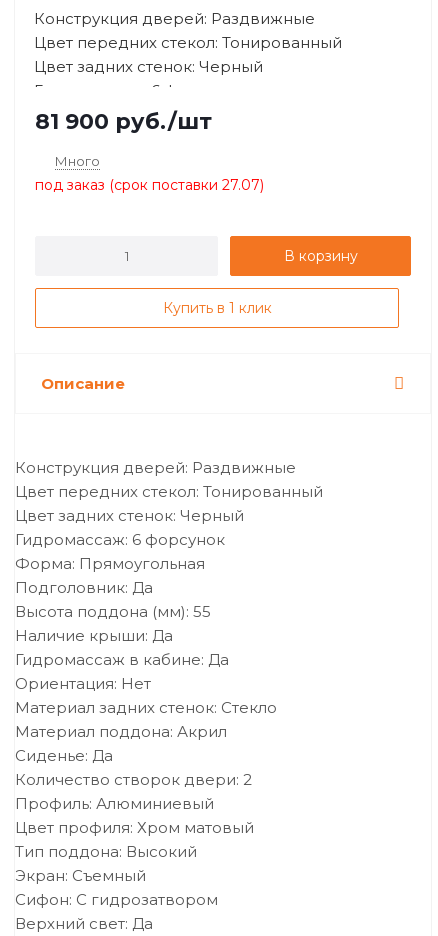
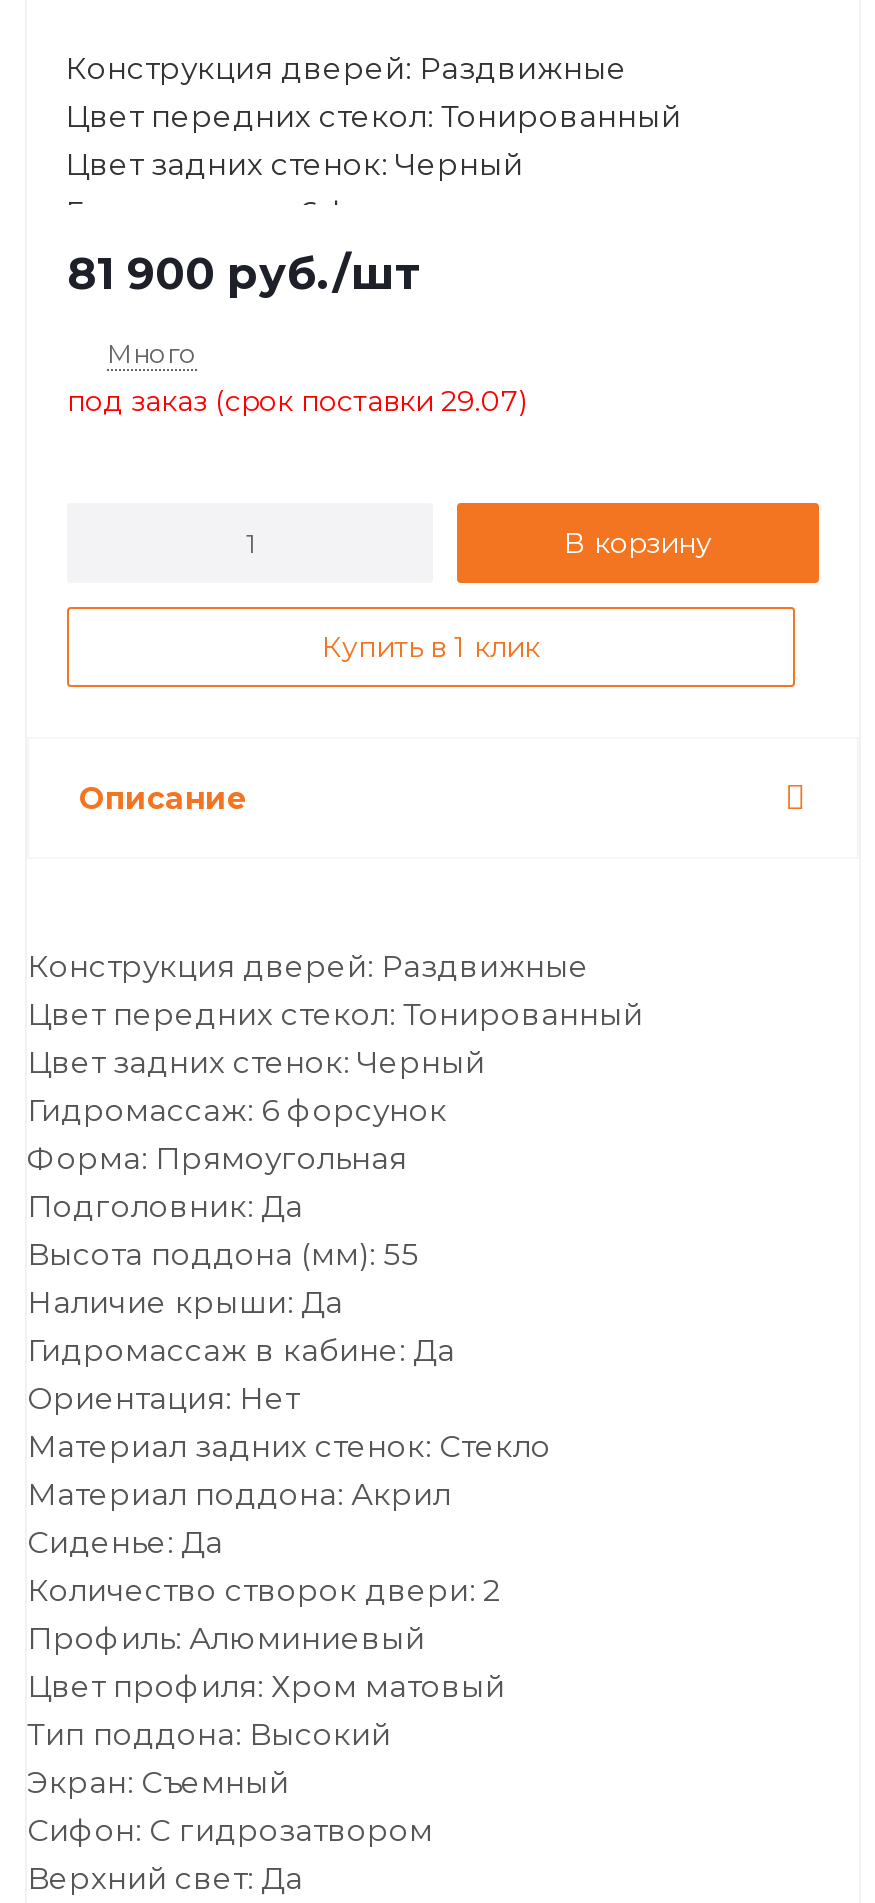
[35,176,264,194] под заказ (срок поставки 27.07) -> [67,383,527,419] под заказ (срок поставки 29.07)

